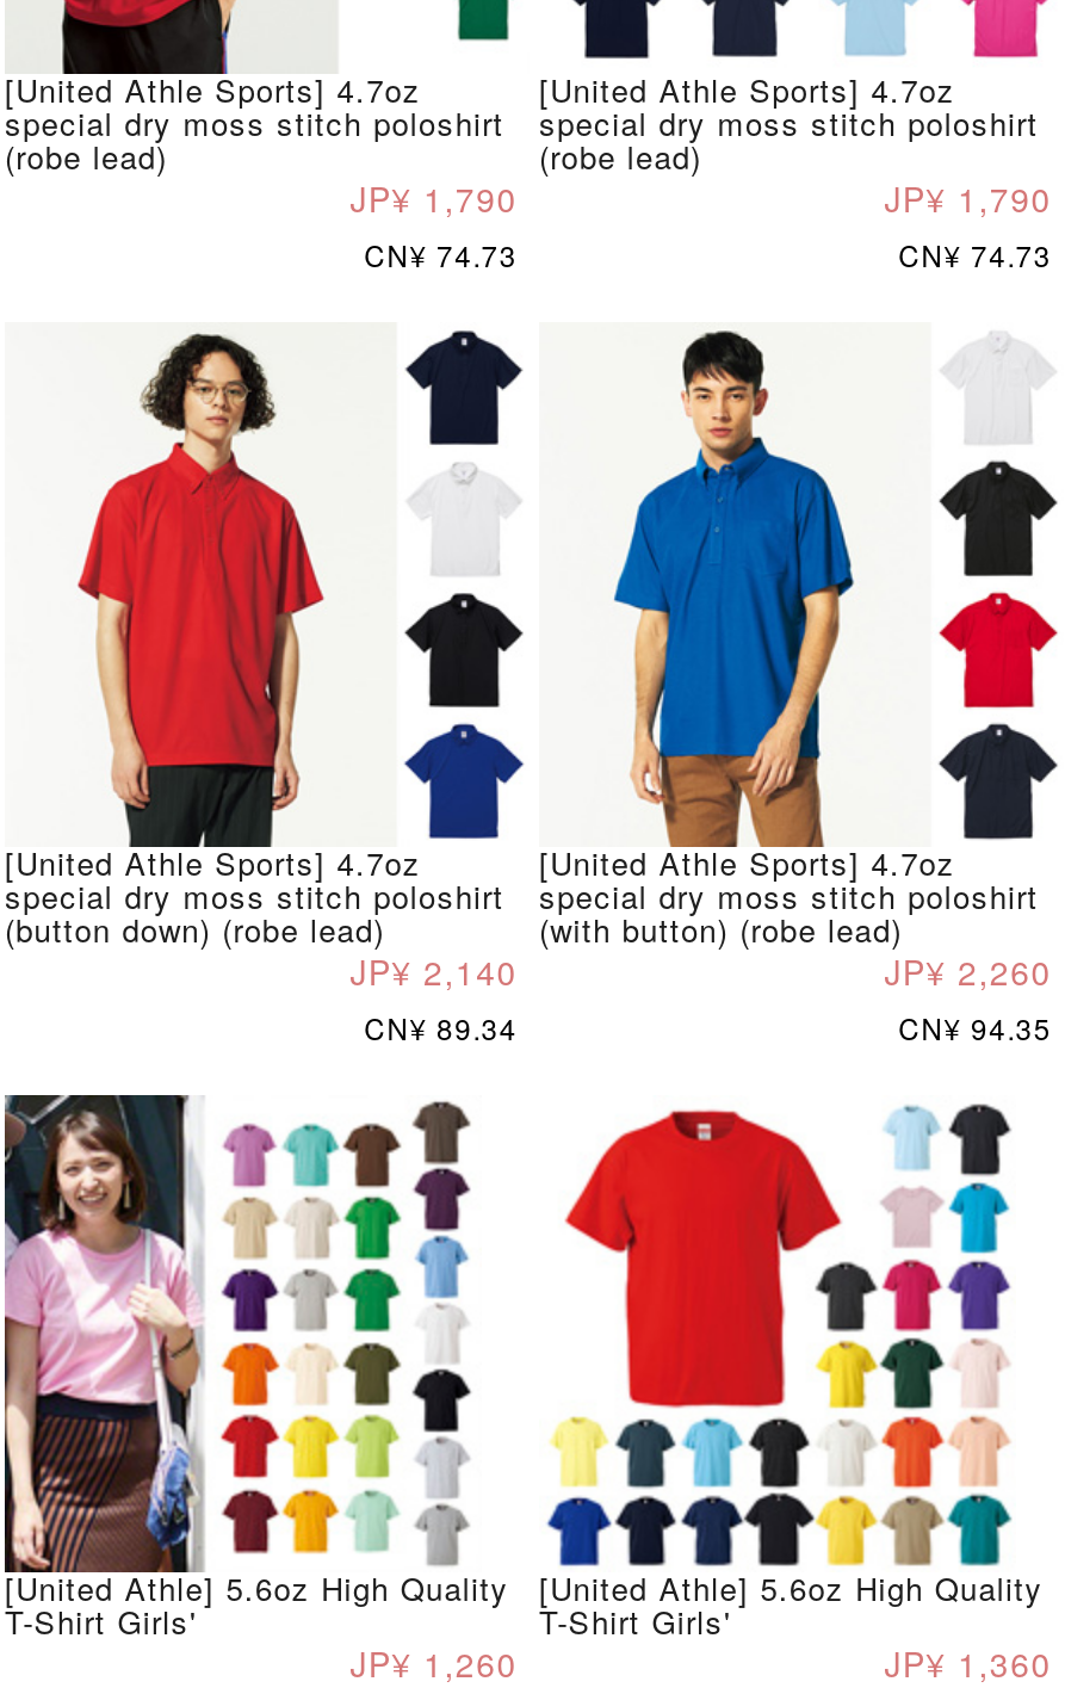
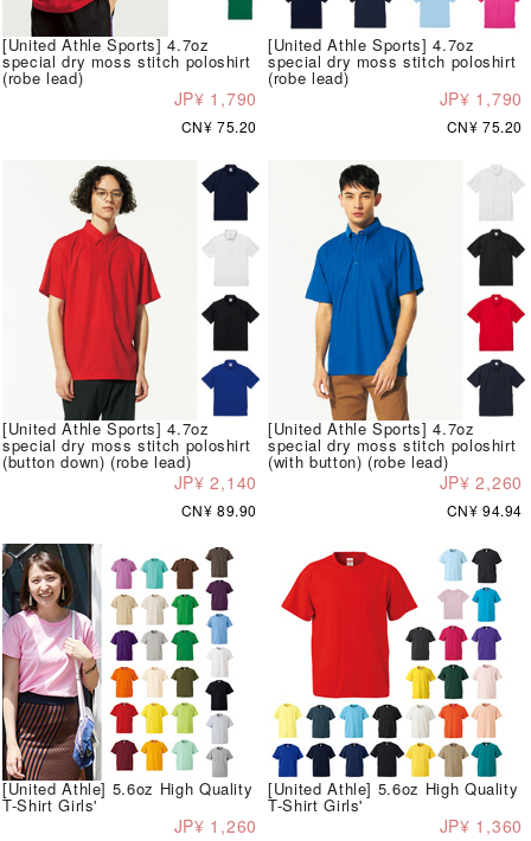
[364,235,518,275] CN¥ 74.73 -> [181,117,257,137] CN¥ 75.20
[898,235,1052,275] CN¥ 74.73 -> [446,117,523,137] CN¥ 75.20
[364,1008,518,1048] CN¥ 89.34 -> [181,500,257,520] CN¥ 89.90
[898,1008,1052,1048] CN¥ 94.35 -> [446,500,523,520] CN¥ 94.94

